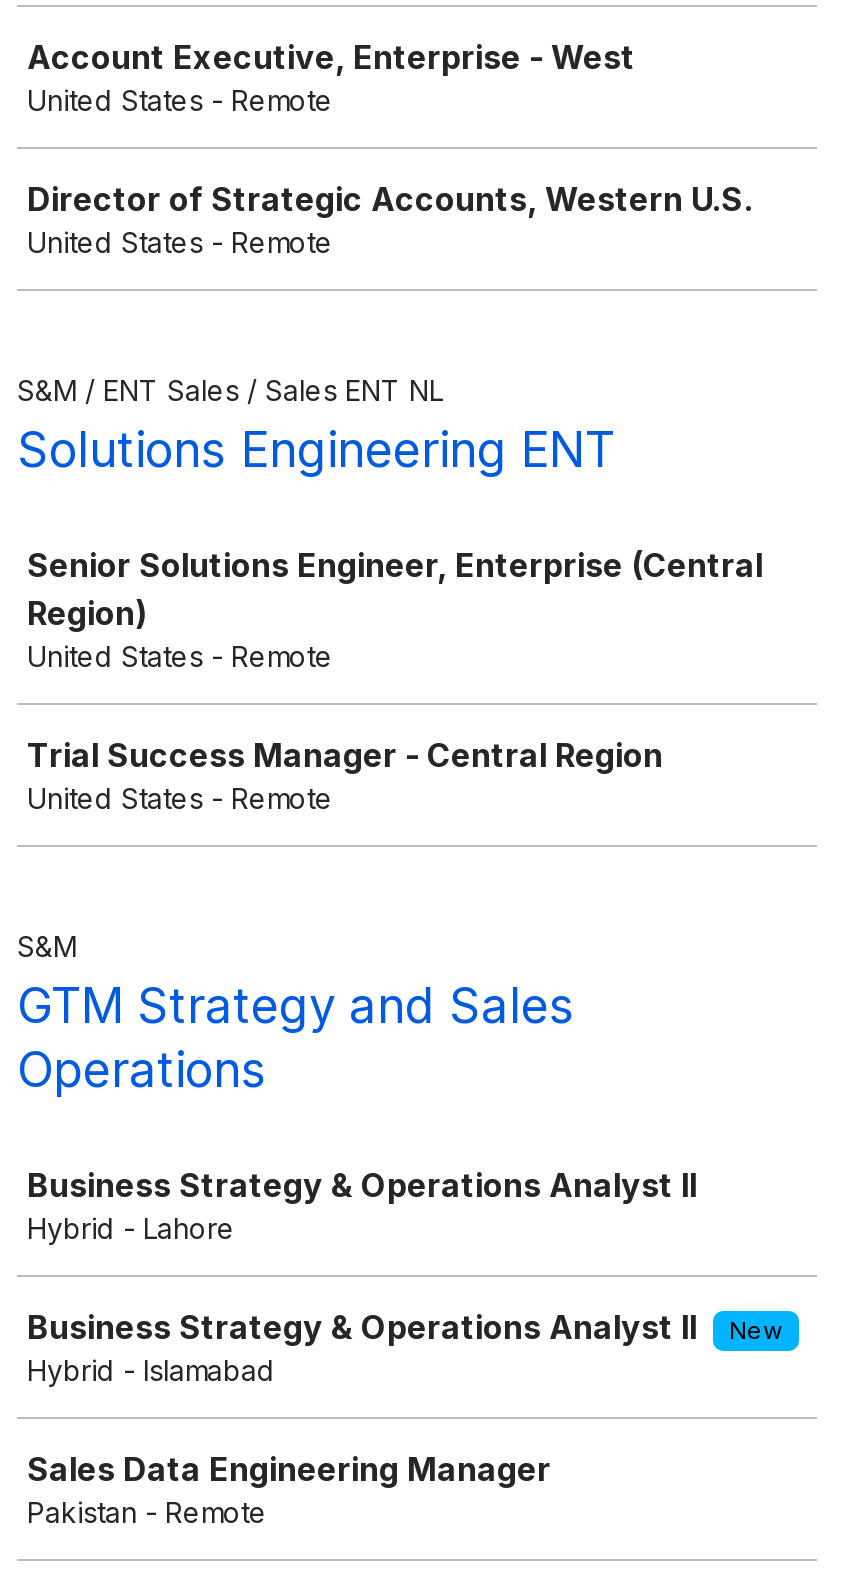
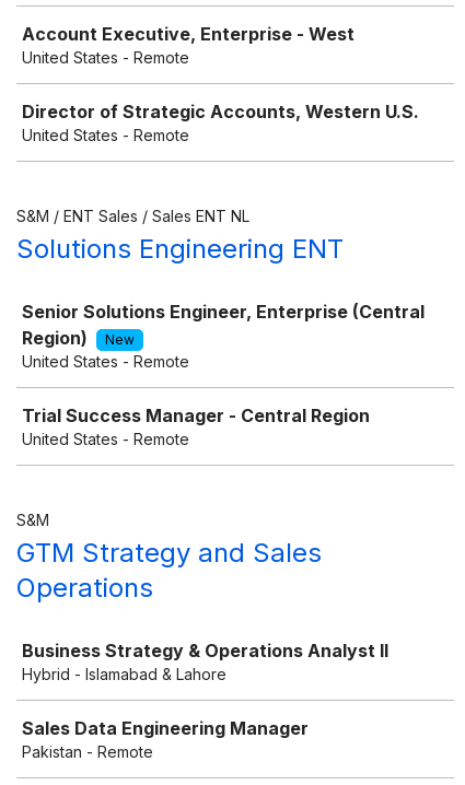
none -> [105,331,135,348] New
[27,1211,783,1387] Hybrid - Lahore | Business Strategy & Operations Analyst II | New | Hybrid - Islamabad -> [22,665,226,683] Hybrid - Islamabad & Lahore

